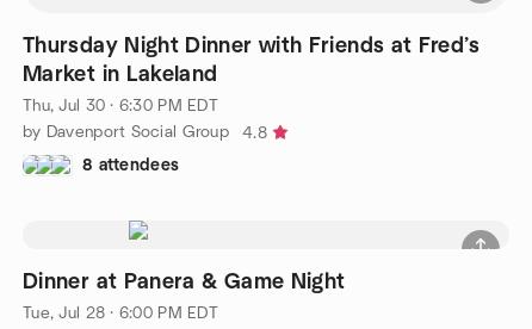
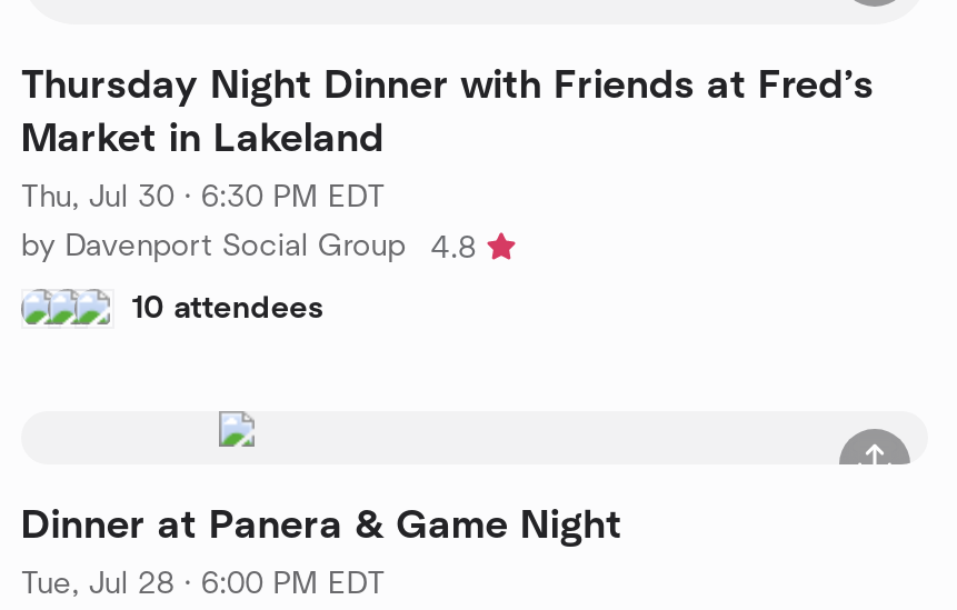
[82,157,179,173] 8 attendees -> [132,292,324,323] 10 attendees

